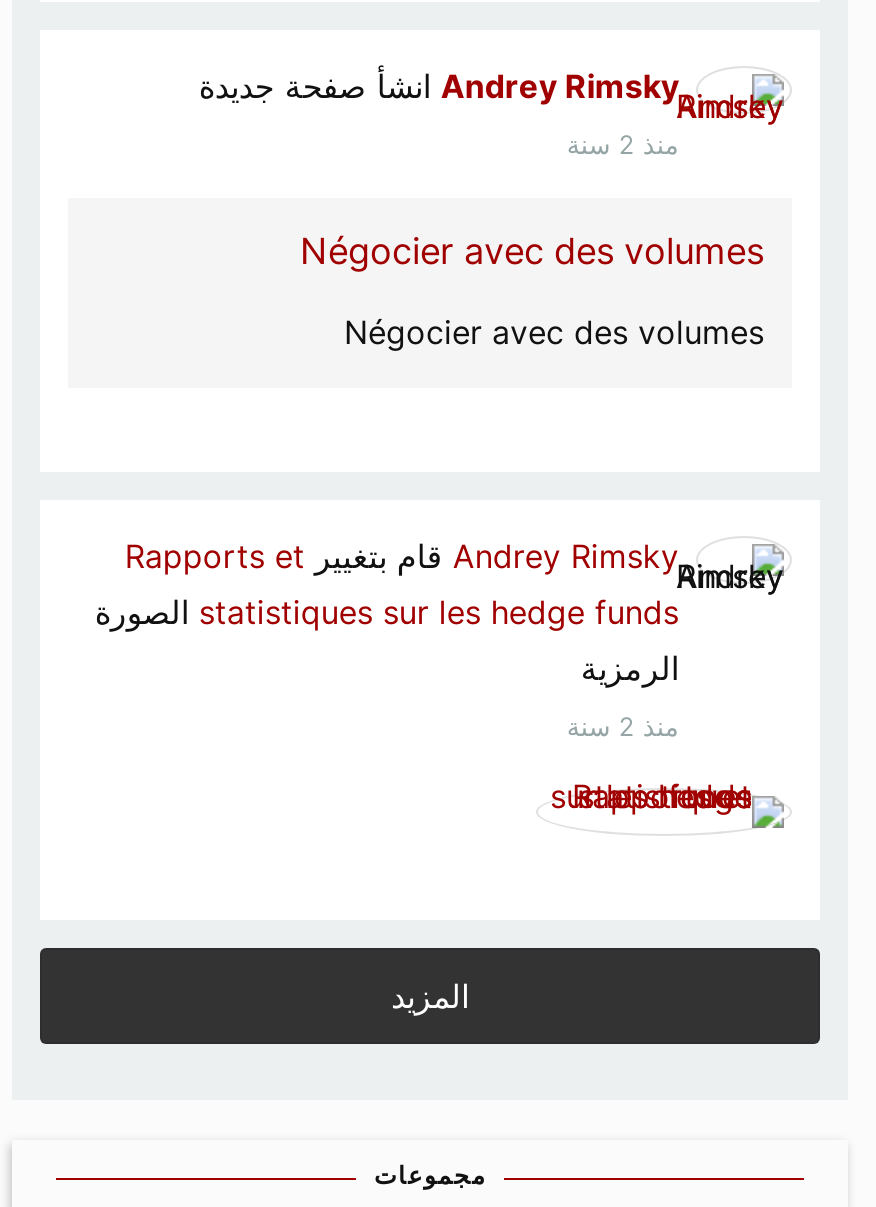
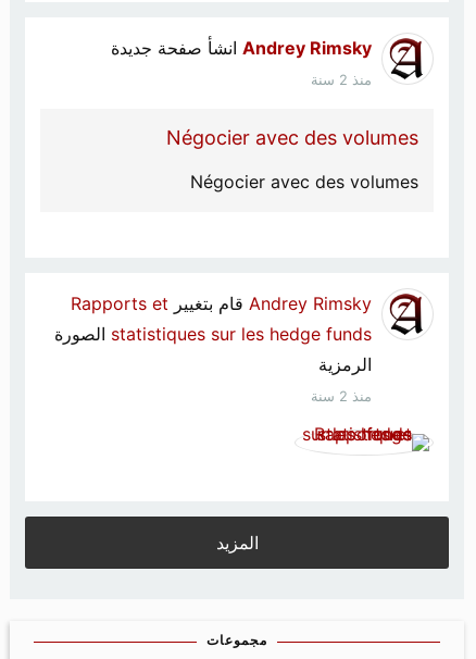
[676,68,786,144] [image] -> [372,37,429,80] [image]
[676,538,786,614] [image] -> [372,293,429,336] [image]

